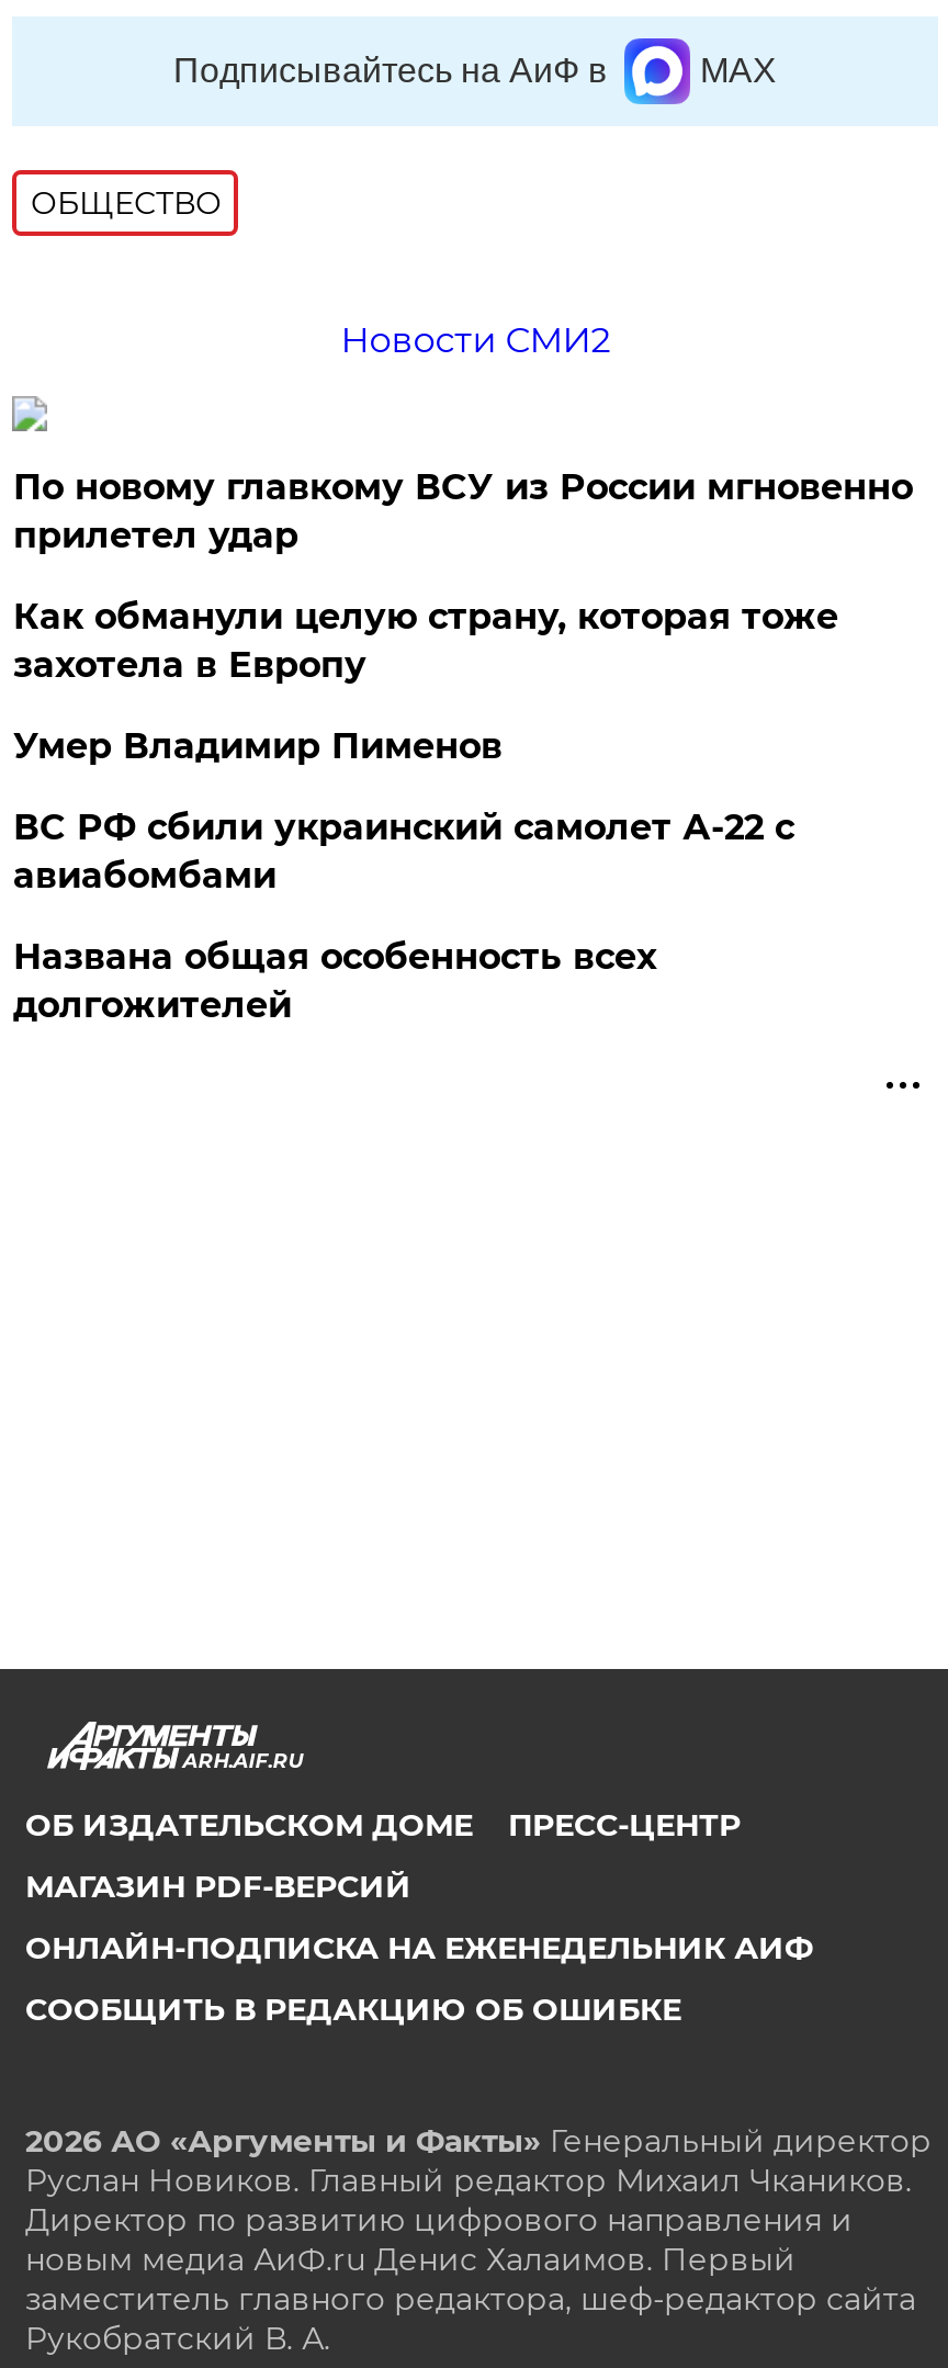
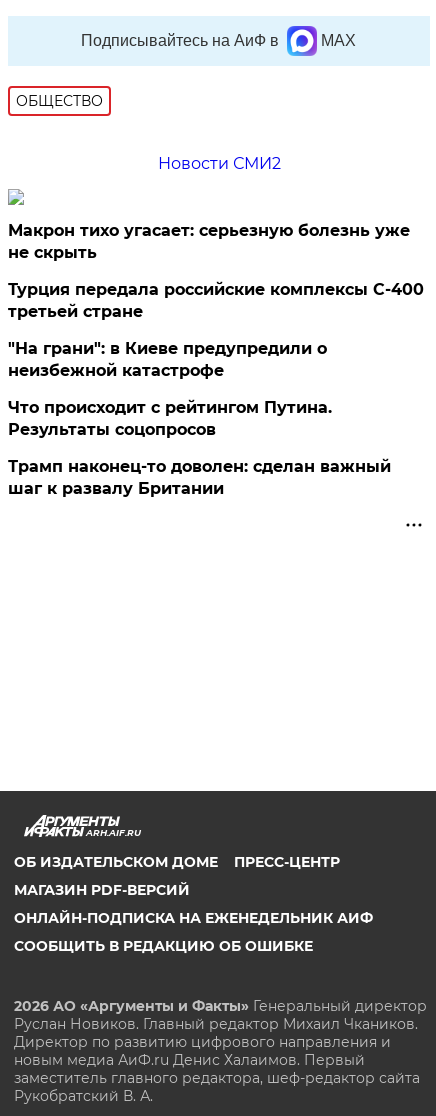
[13,466,913,556] По новому главкому ВСУ из России мгновенно | прилетел удар -> [8,221,410,262] Макрон тихо угасает: серьезную болезнь уже | не скрыть
[13,596,838,686] Как обманули целую страну, которая тоже | захотела в Европу -> [8,280,424,321] Турция передала российские комплексы С-400 | третьей стране
[13,725,502,767] Умер Владимир Пименов -> [8,339,327,380] "На грани": в Киеве предупредили о | неизбежной катастрофе
[13,807,794,897] ВС РФ сбили украинский самолет А-22 с | авиабомбами -> [8,398,332,439] Что происходит с рейтингом Путина. | Результаты соцопросов
[13,936,656,1026] Названа общая особенность всех | долгожителей -> [8,457,391,498] Трамп наконец-то доволен: сделан важный | шаг к развалу Британии

